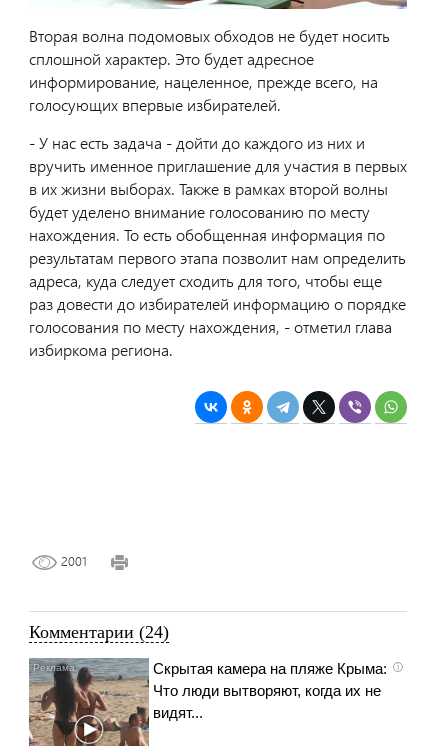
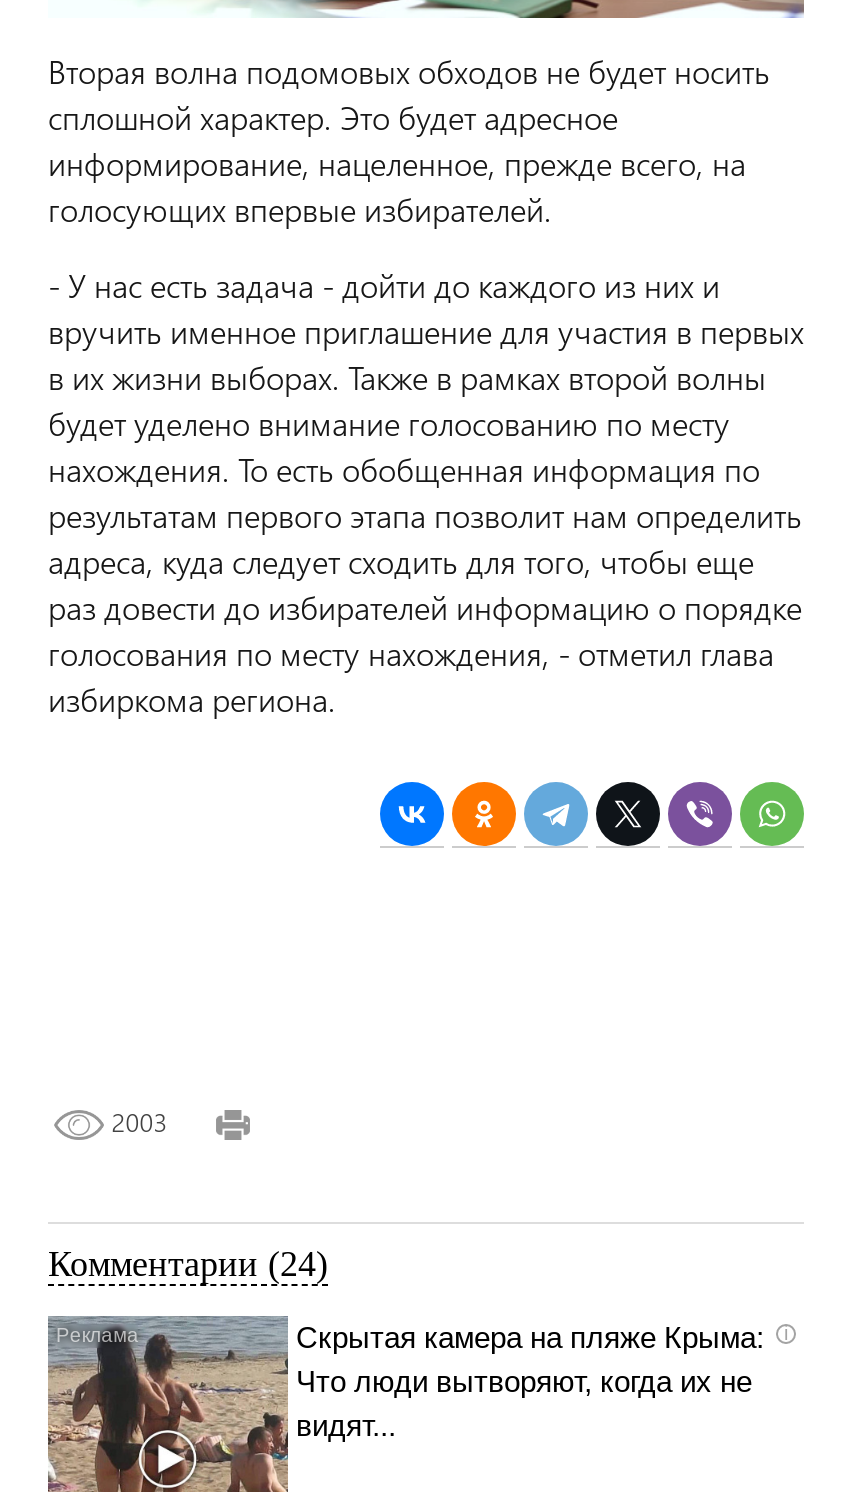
[57,552,91,569] 2001 -> [103,1104,175,1138] 2003

